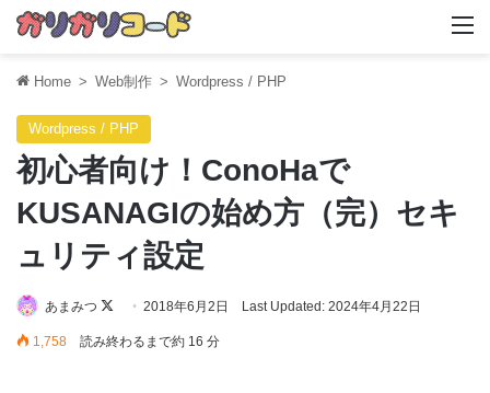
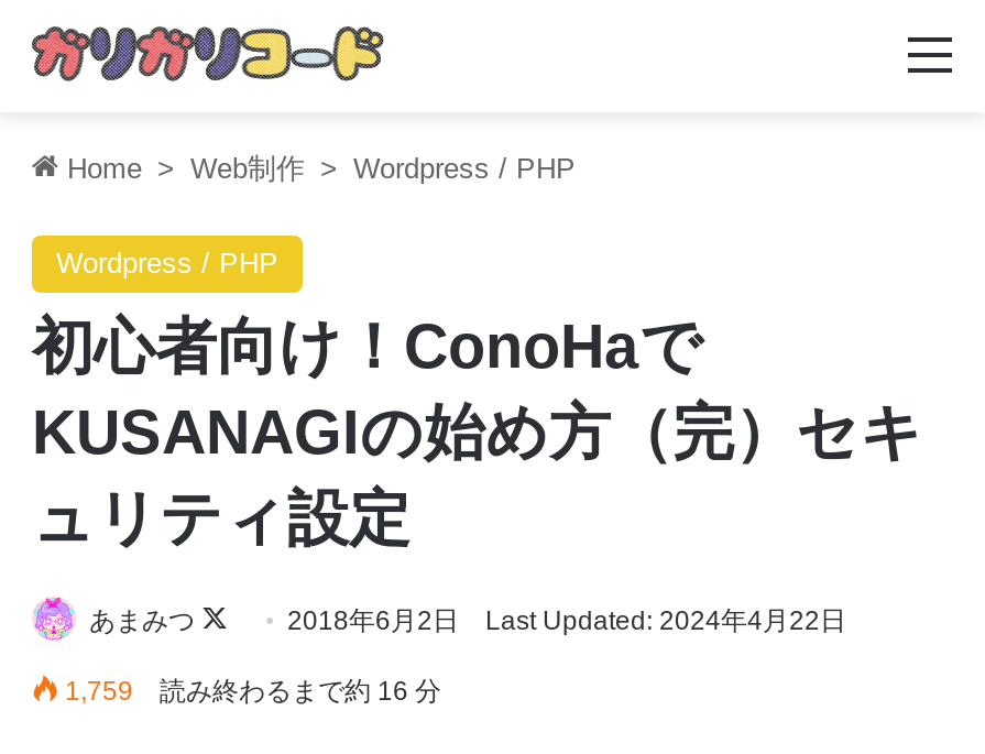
[30,334,220,350] 1,758 読み終わるまで約 16 分 -> [58,677,441,707] 1,759 読み終わるまで約 16 分

